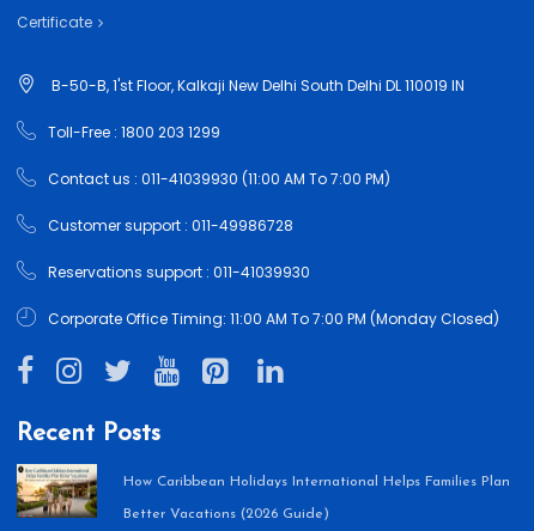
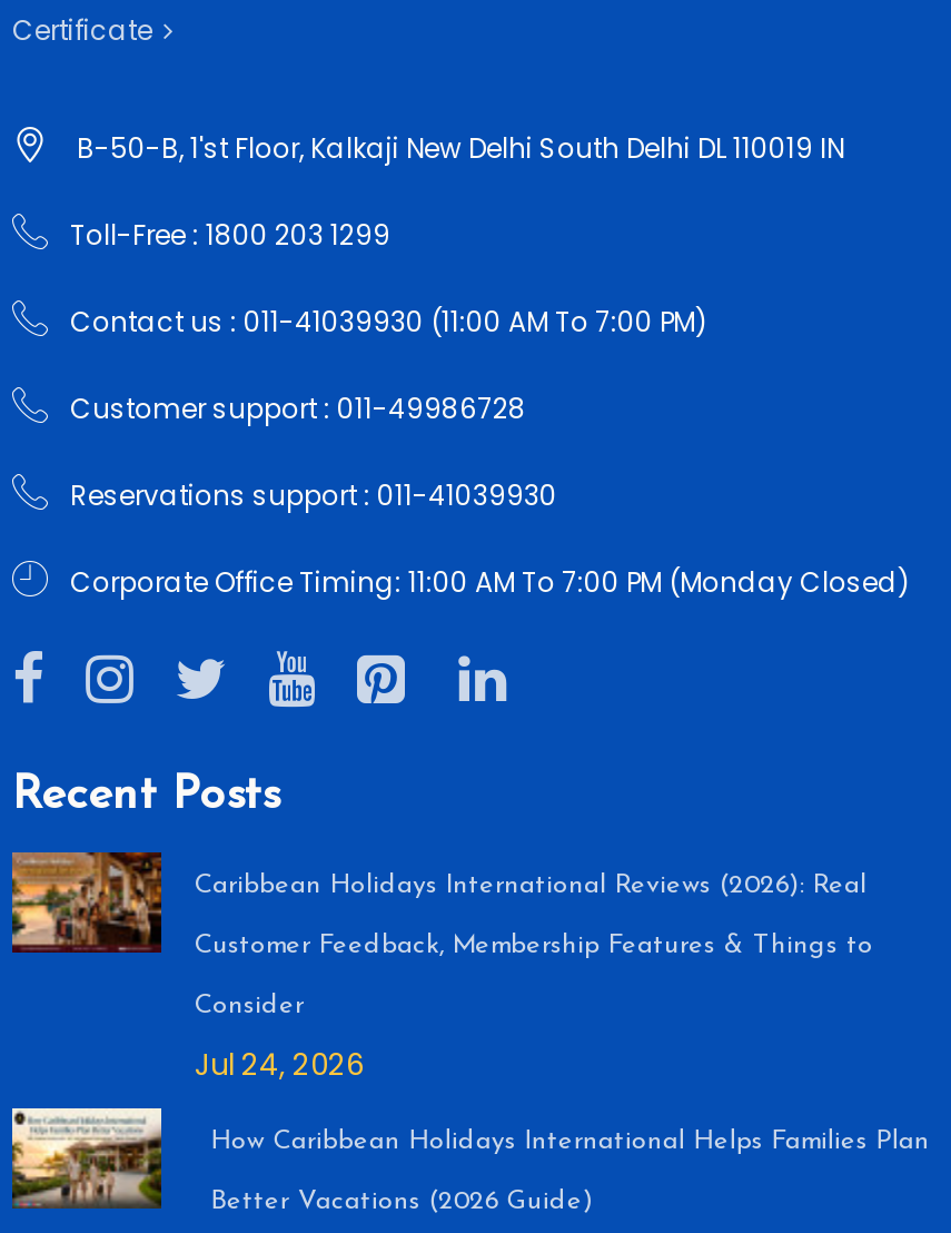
none -> [10,850,873,1086] [image] | Caribbean Holidays International Reviews (2026): Real | Customer Feedback, Membership Features & Things to | Consider | Jul 24, 2026

